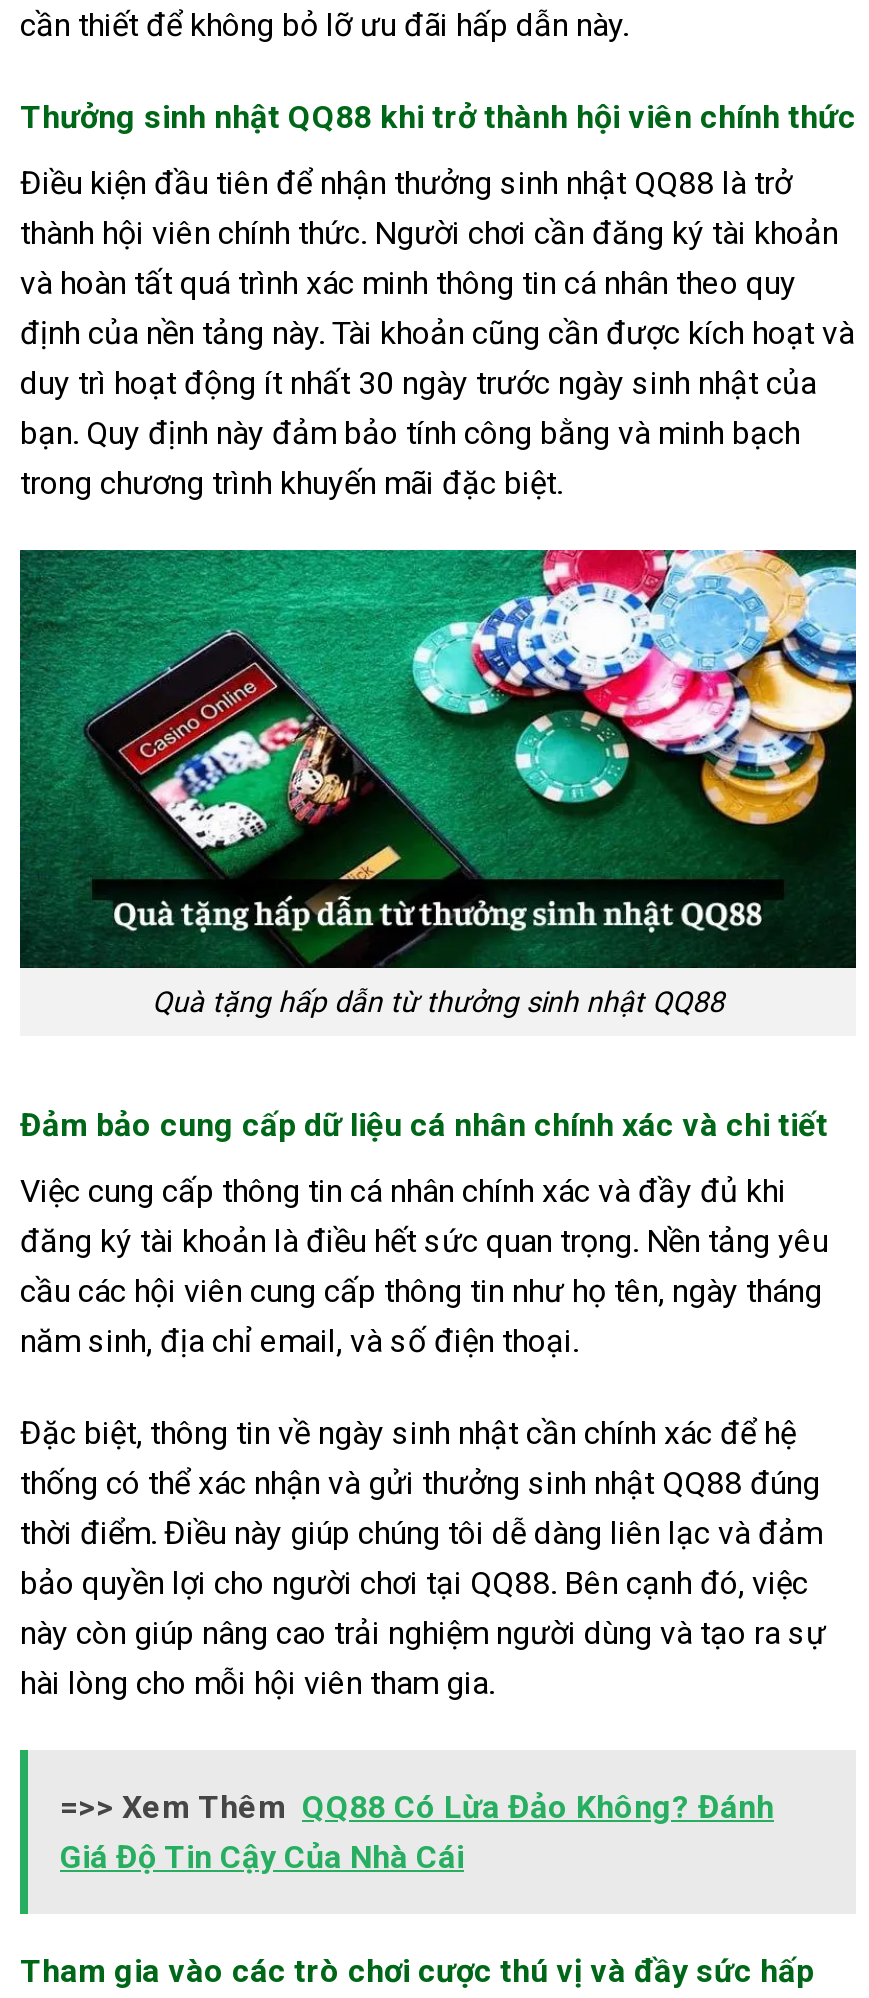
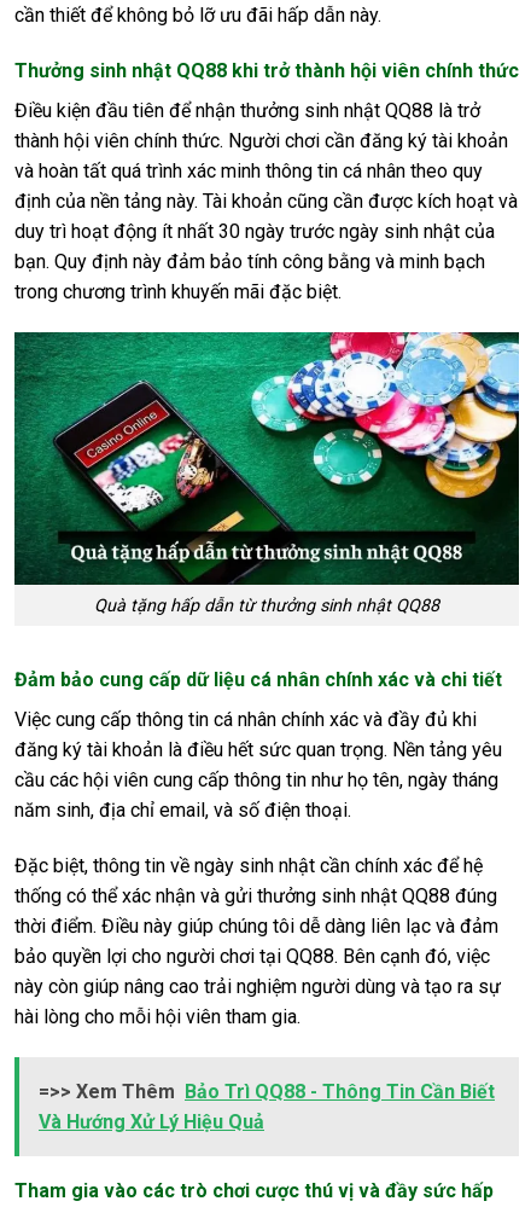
[60,1788,774,1876] =>> Xem Thêm QQ88 Có Lừa Đảo Không? Đánh | Giá Độ Tin Cậy Của Nhà Cái -> [39,1080,495,1133] =>> Xem Thêm Bảo Trì QQ88 - Thông Tin Cần Biết | Và Hướng Xử Lý Hiệu Quả

